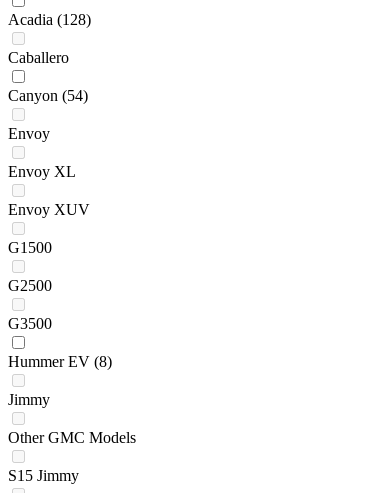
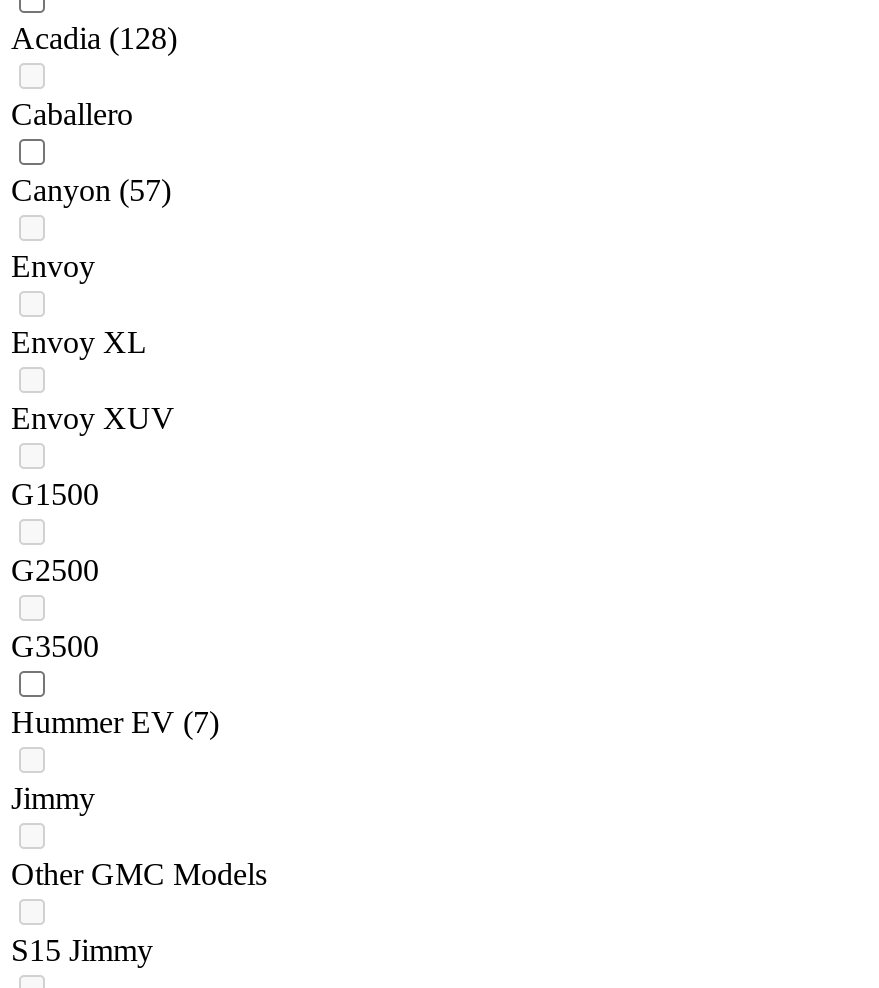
[8,87,88,104] Canyon (54) -> [11,174,171,208] Canyon (57)
[8,353,112,370] Hummer EV (8) -> [11,706,219,740] Hummer EV (7)

